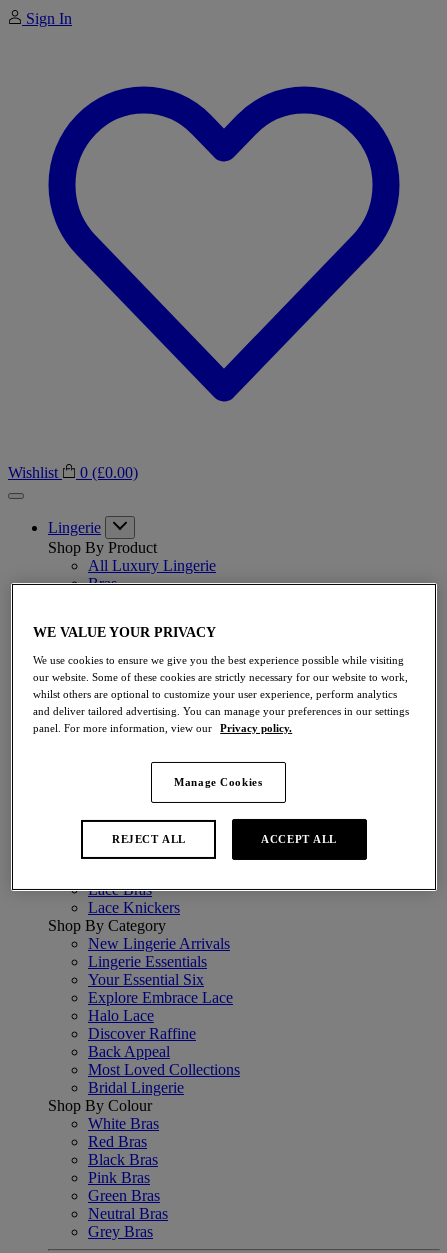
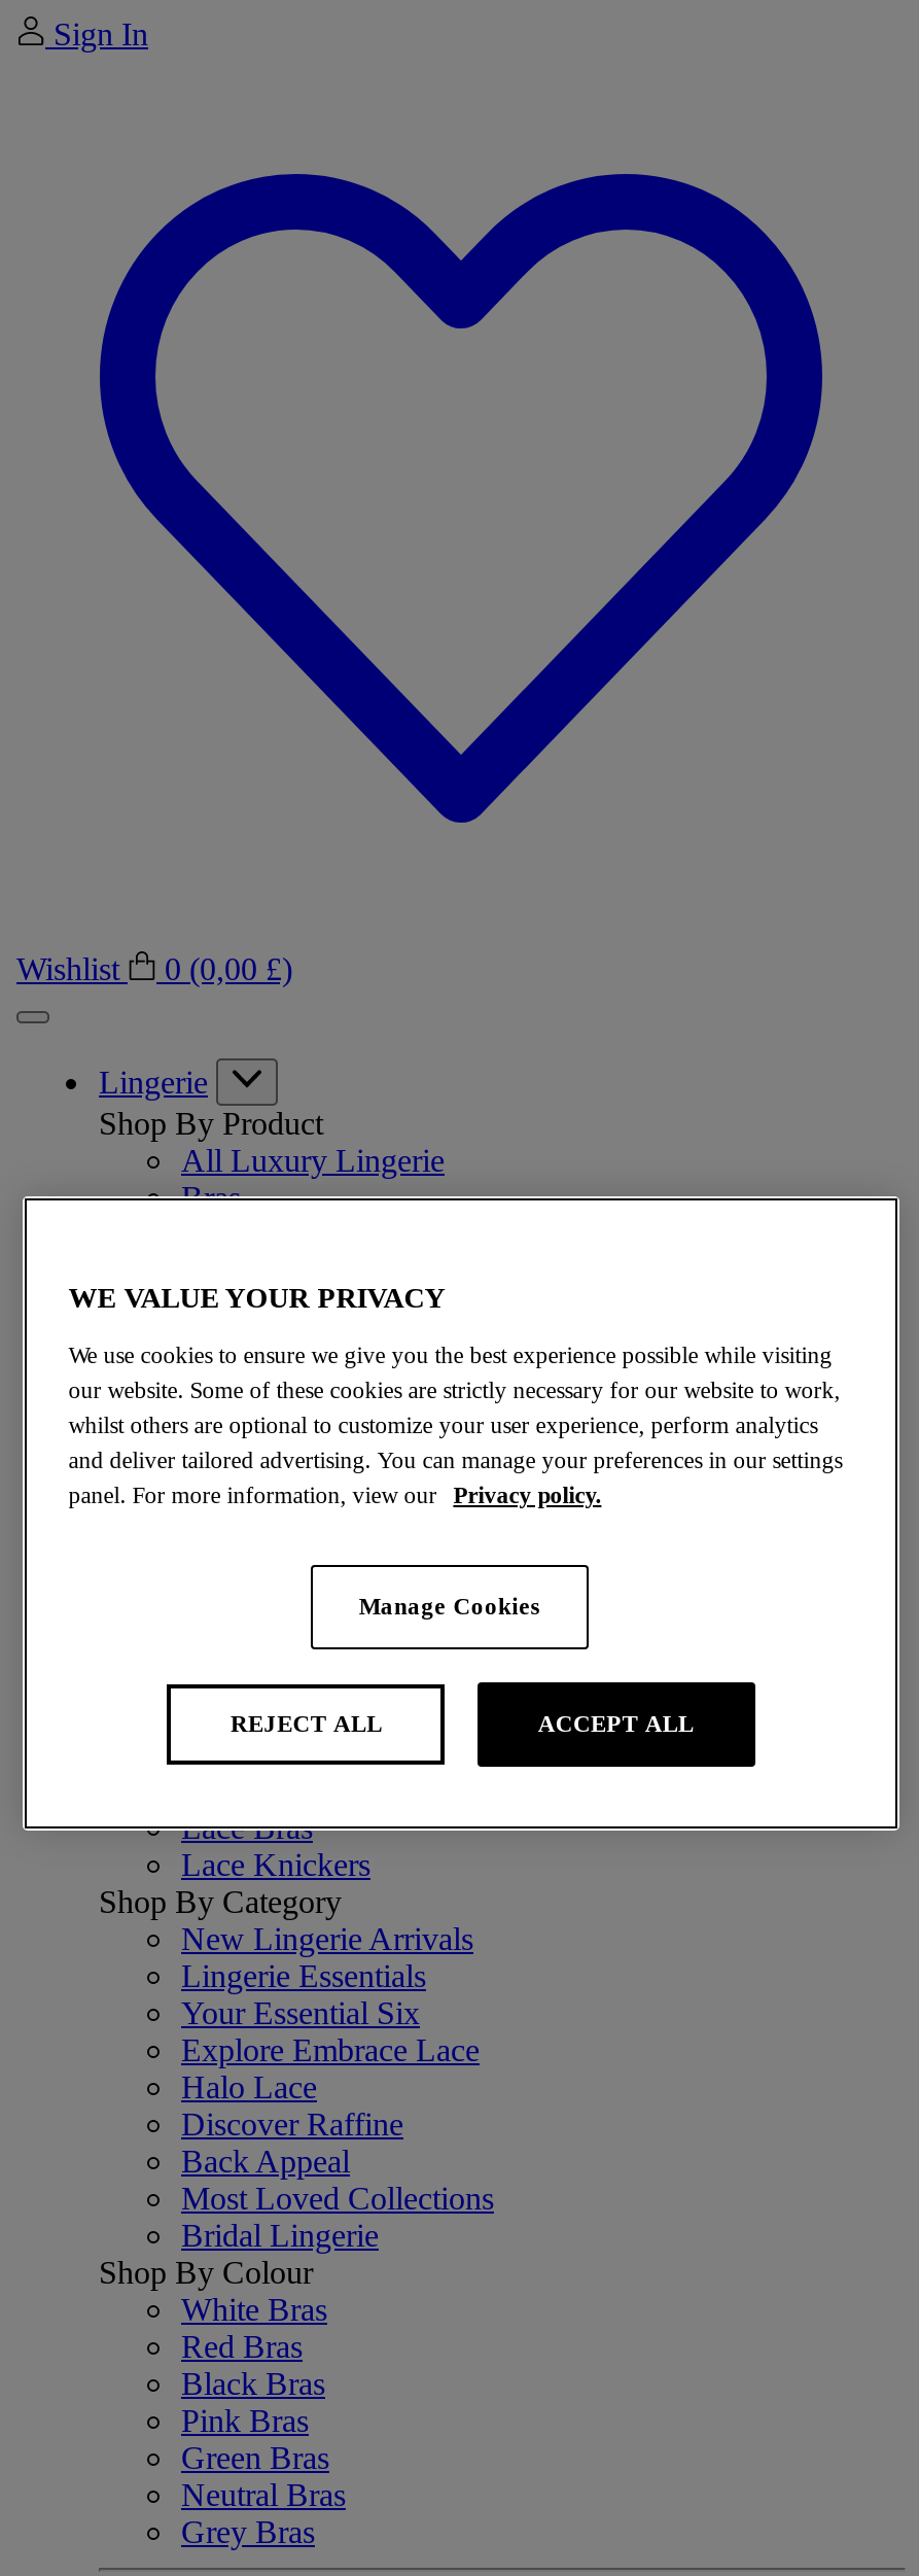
[8,464,138,481] Wishlist 0 (£0.00) -> [16,951,292,986] Wishlist 0 (0,00 £)

